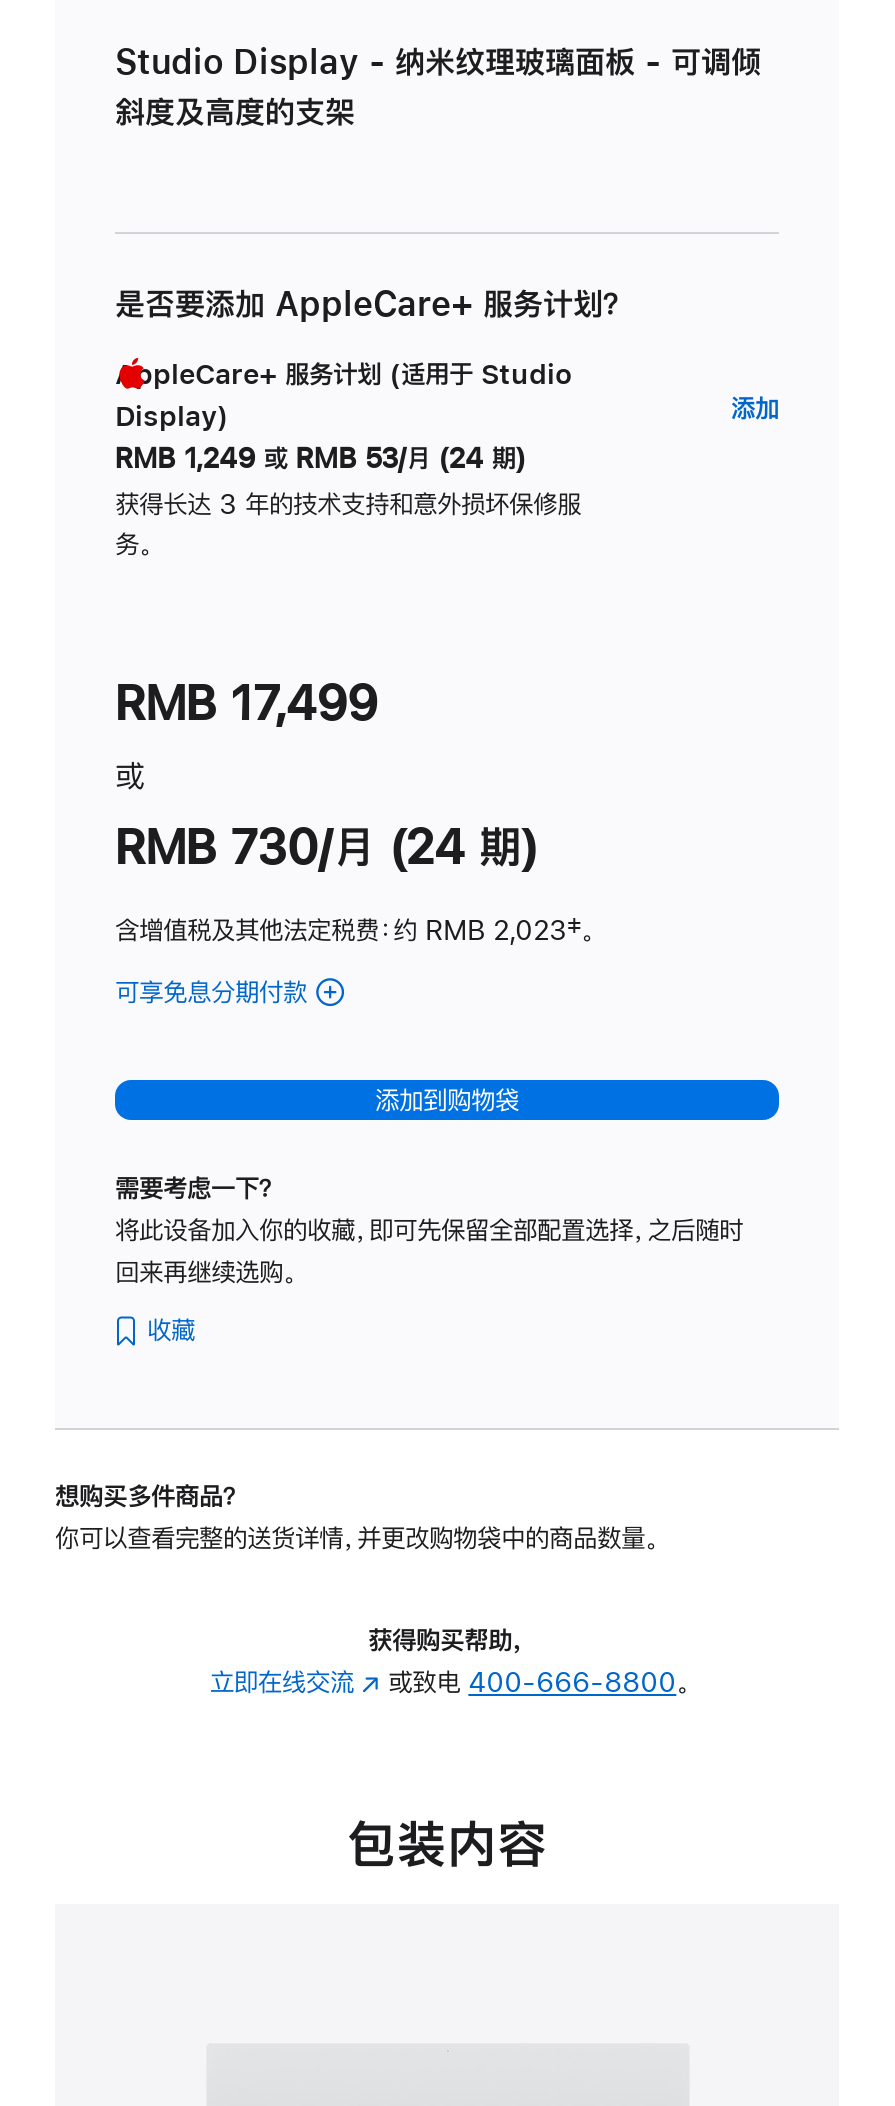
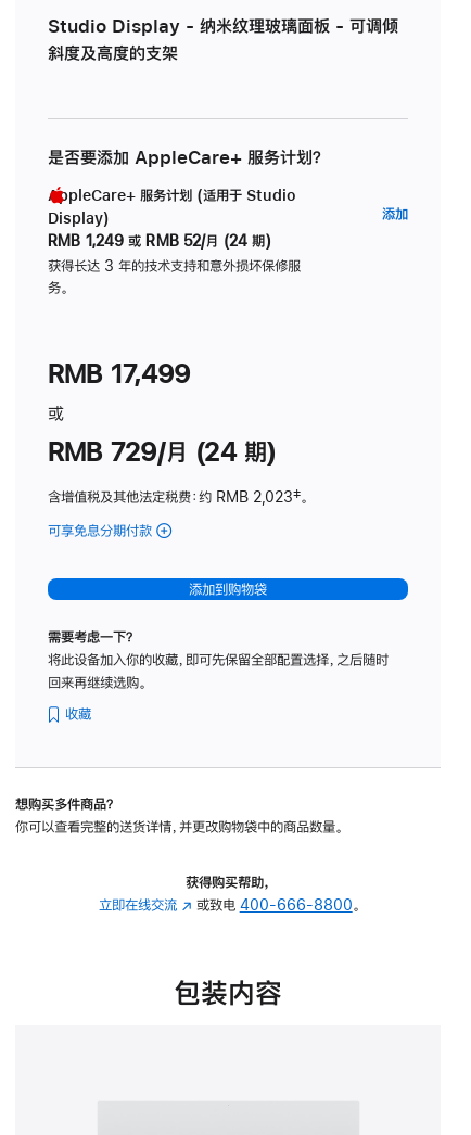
[115,445,526,473] RMB 1,249 或 RMB 53/月 (24 期) -> [48,234,271,249] RMB 1,249 或 RMB 52/月 (24 期)
[115,823,538,871] RMB 730/月 (24 期) -> [48,439,276,465] RMB 729/月 (24 期)

